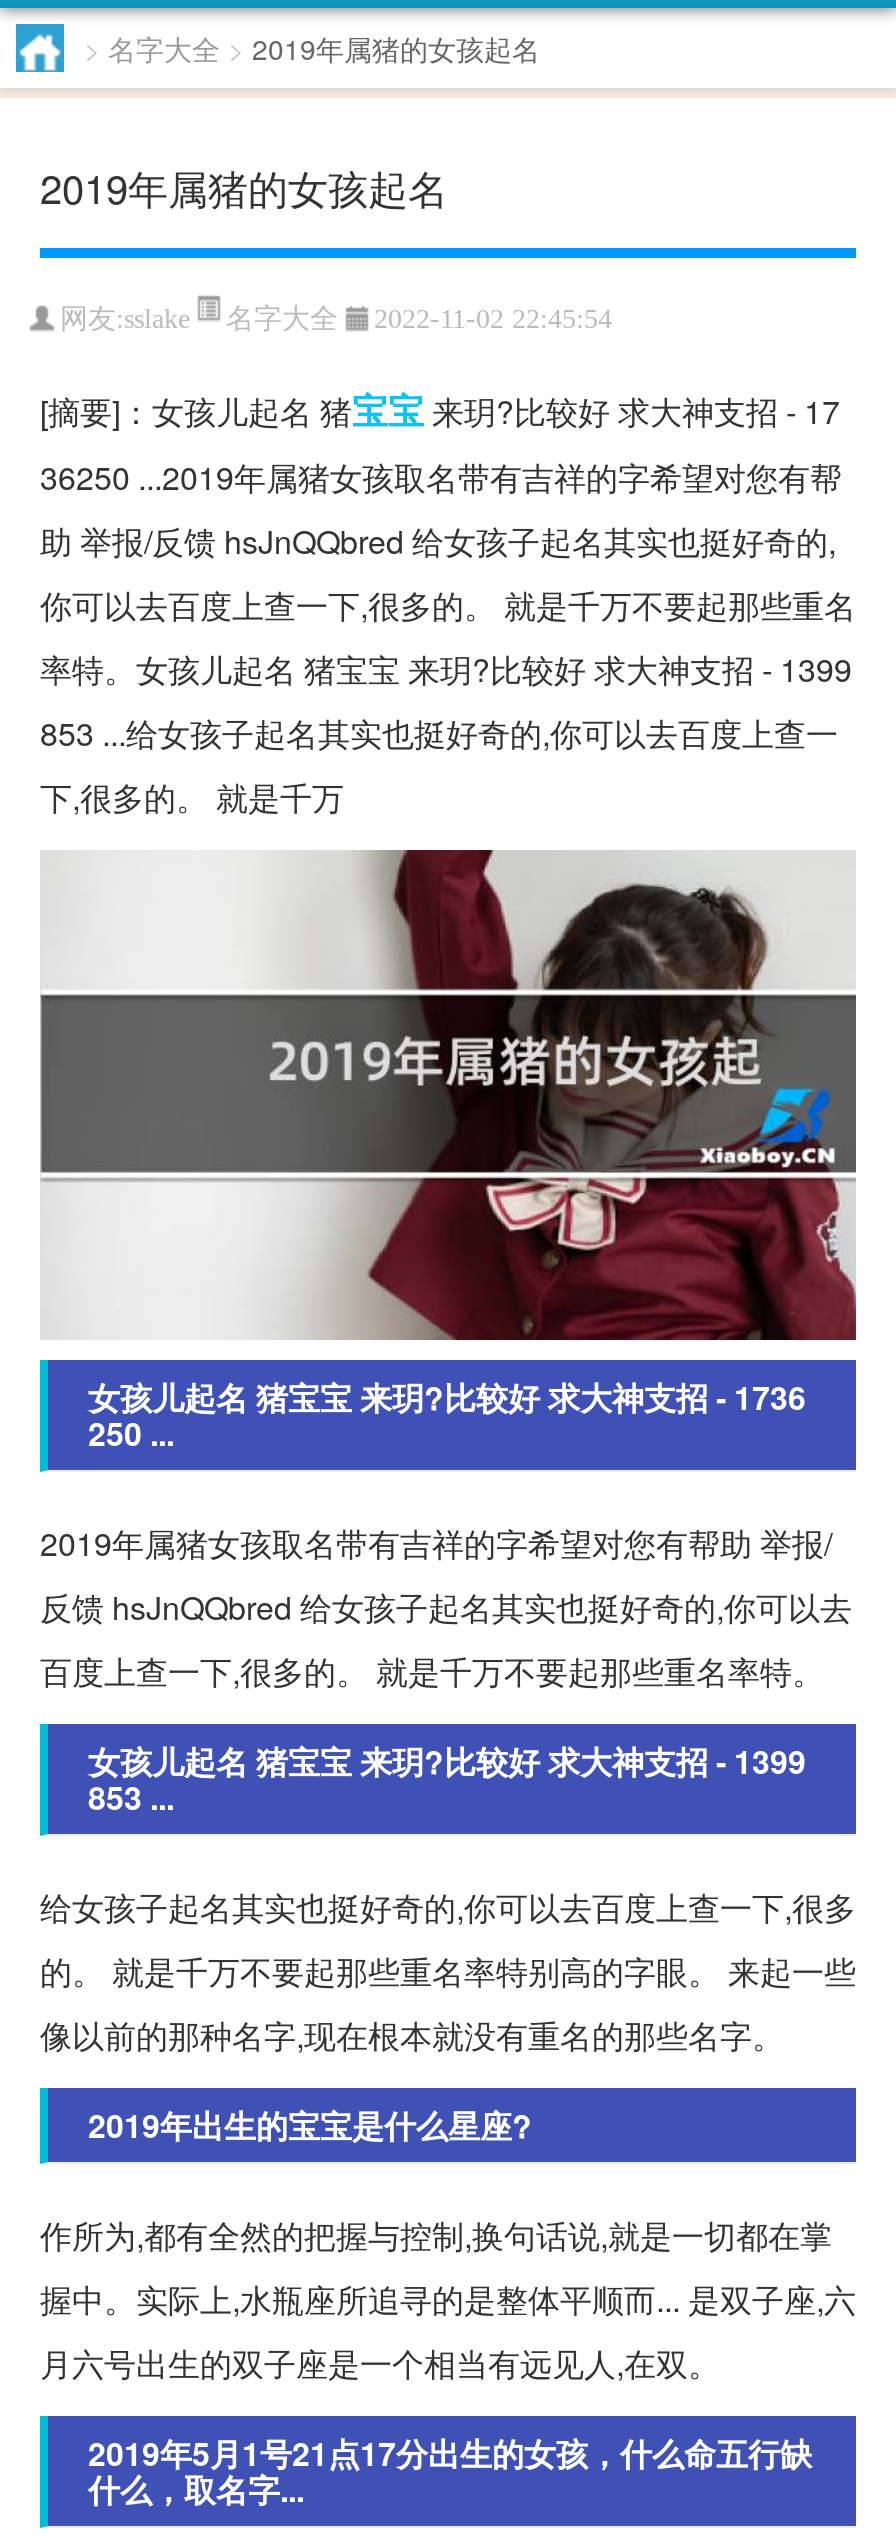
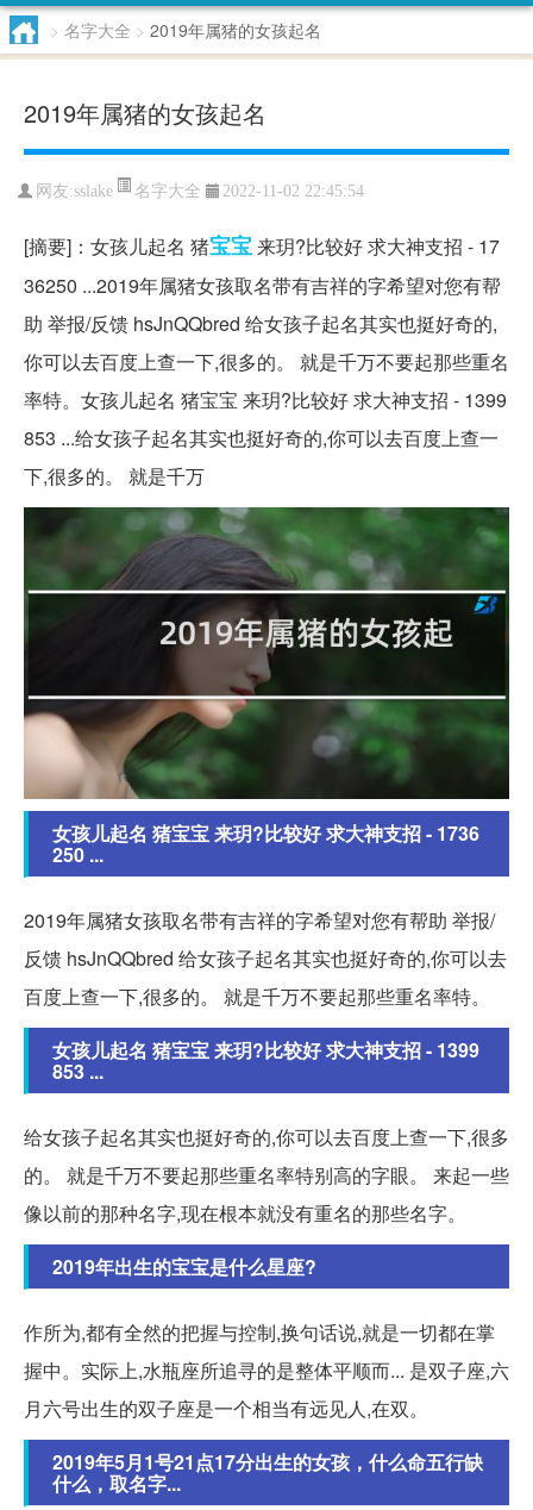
[40,848,858,1342] [image] -> [23,506,510,800] [image]

